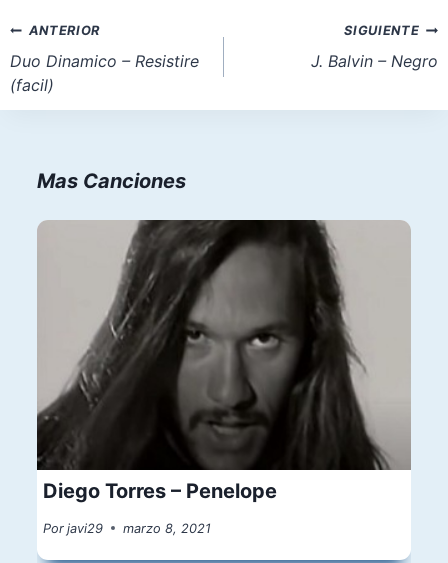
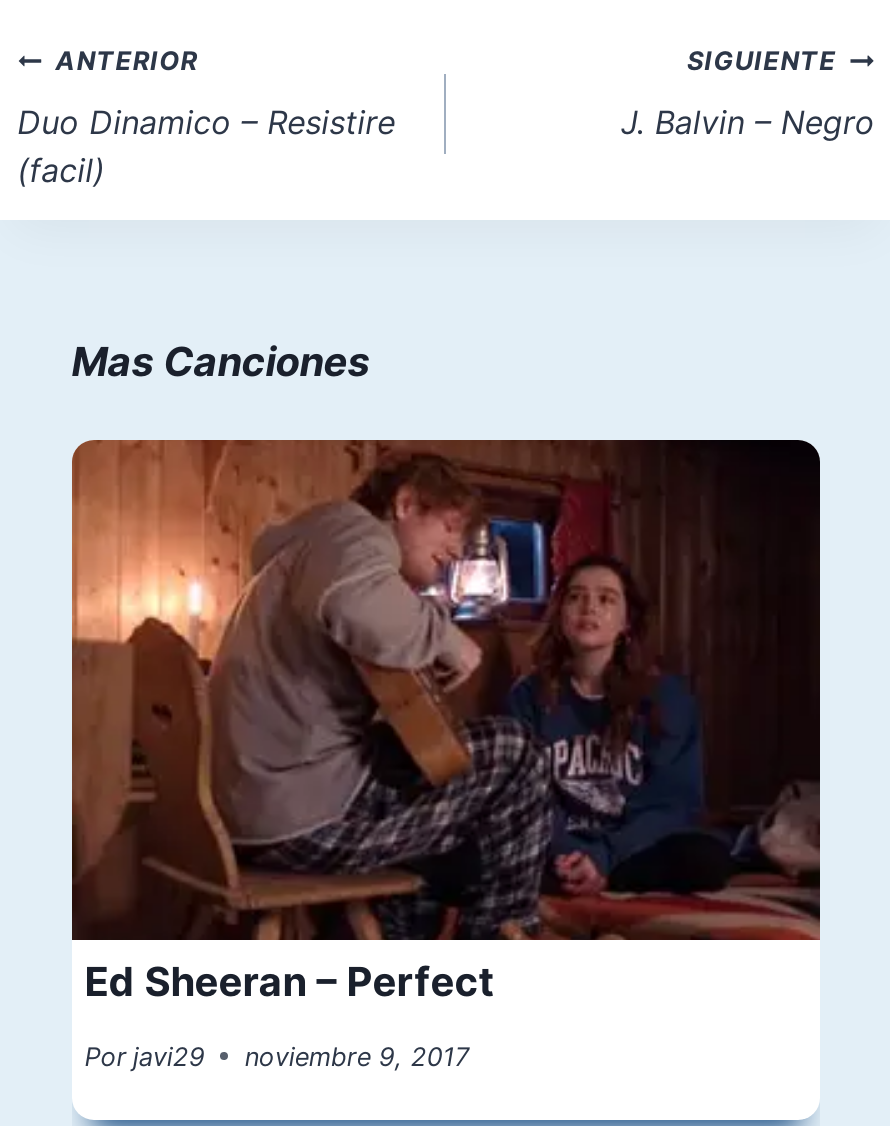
[37,220,411,503] [image] | Diego Torres – Penelope -> [72,438,822,1006] [image] | Ed Sheeran – Perfect
[43,521,211,536] Por javi29 marzo 8, 2021 -> [84,1042,469,1072] Por javi29 noviembre 9, 2017

